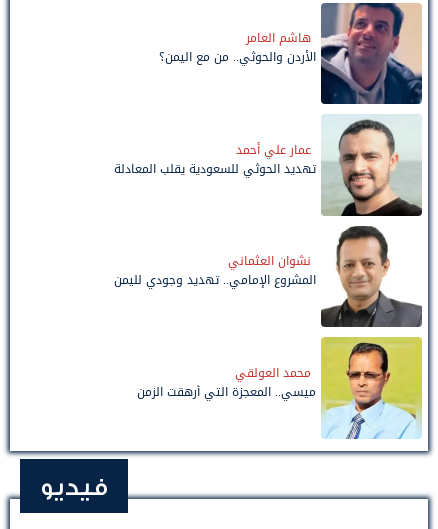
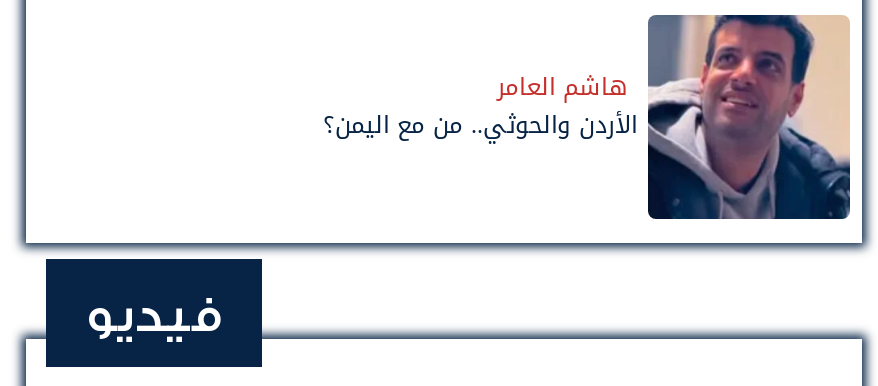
[113,117,423,217] [image] | عمار علي أحمد | تهديد الحوثي للسعودية يقلب المعادلة -> none
[113,225,423,328] [image] | نشوان العثماني | المشروع الإمامي.. تهديد وجودي لليمن -> none
[136,336,422,439] [image] | محمد العولقي | ميسي.. المعجزة التي أرهقت الزمن -> none

